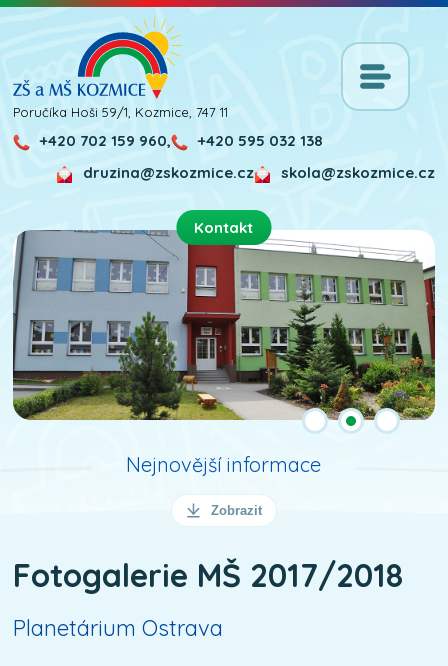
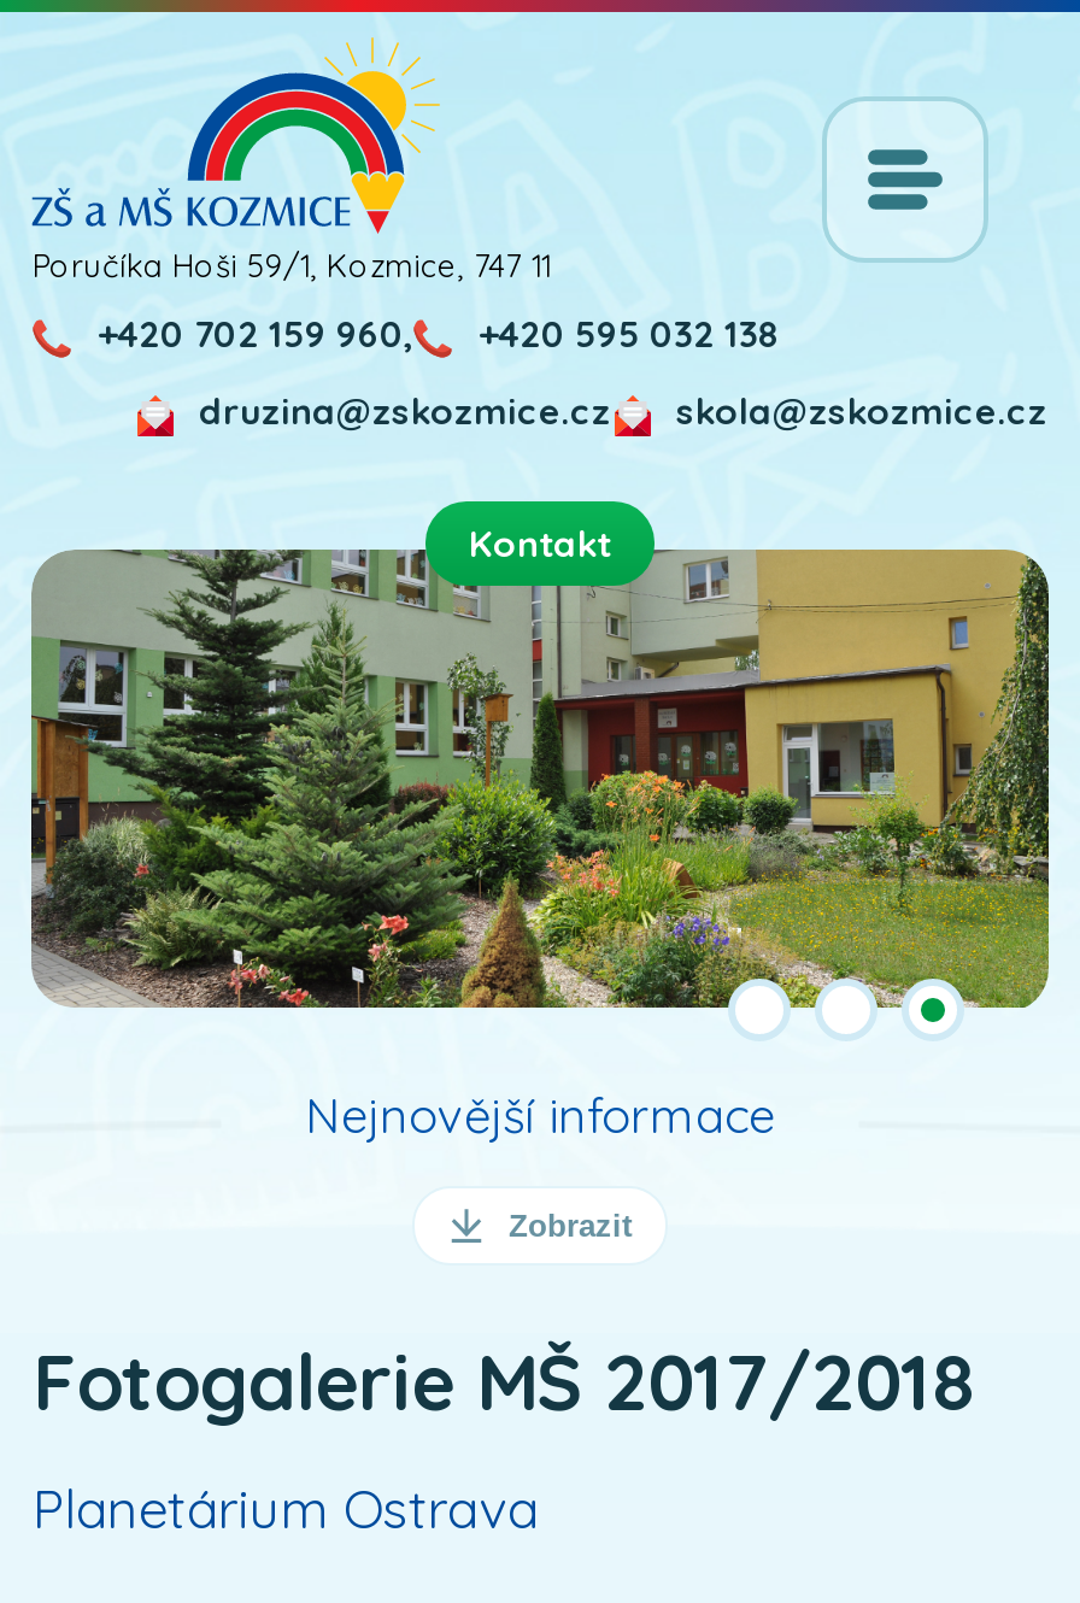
[12,228,435,427] [image] -> [29,540,1051,1024] [image]

